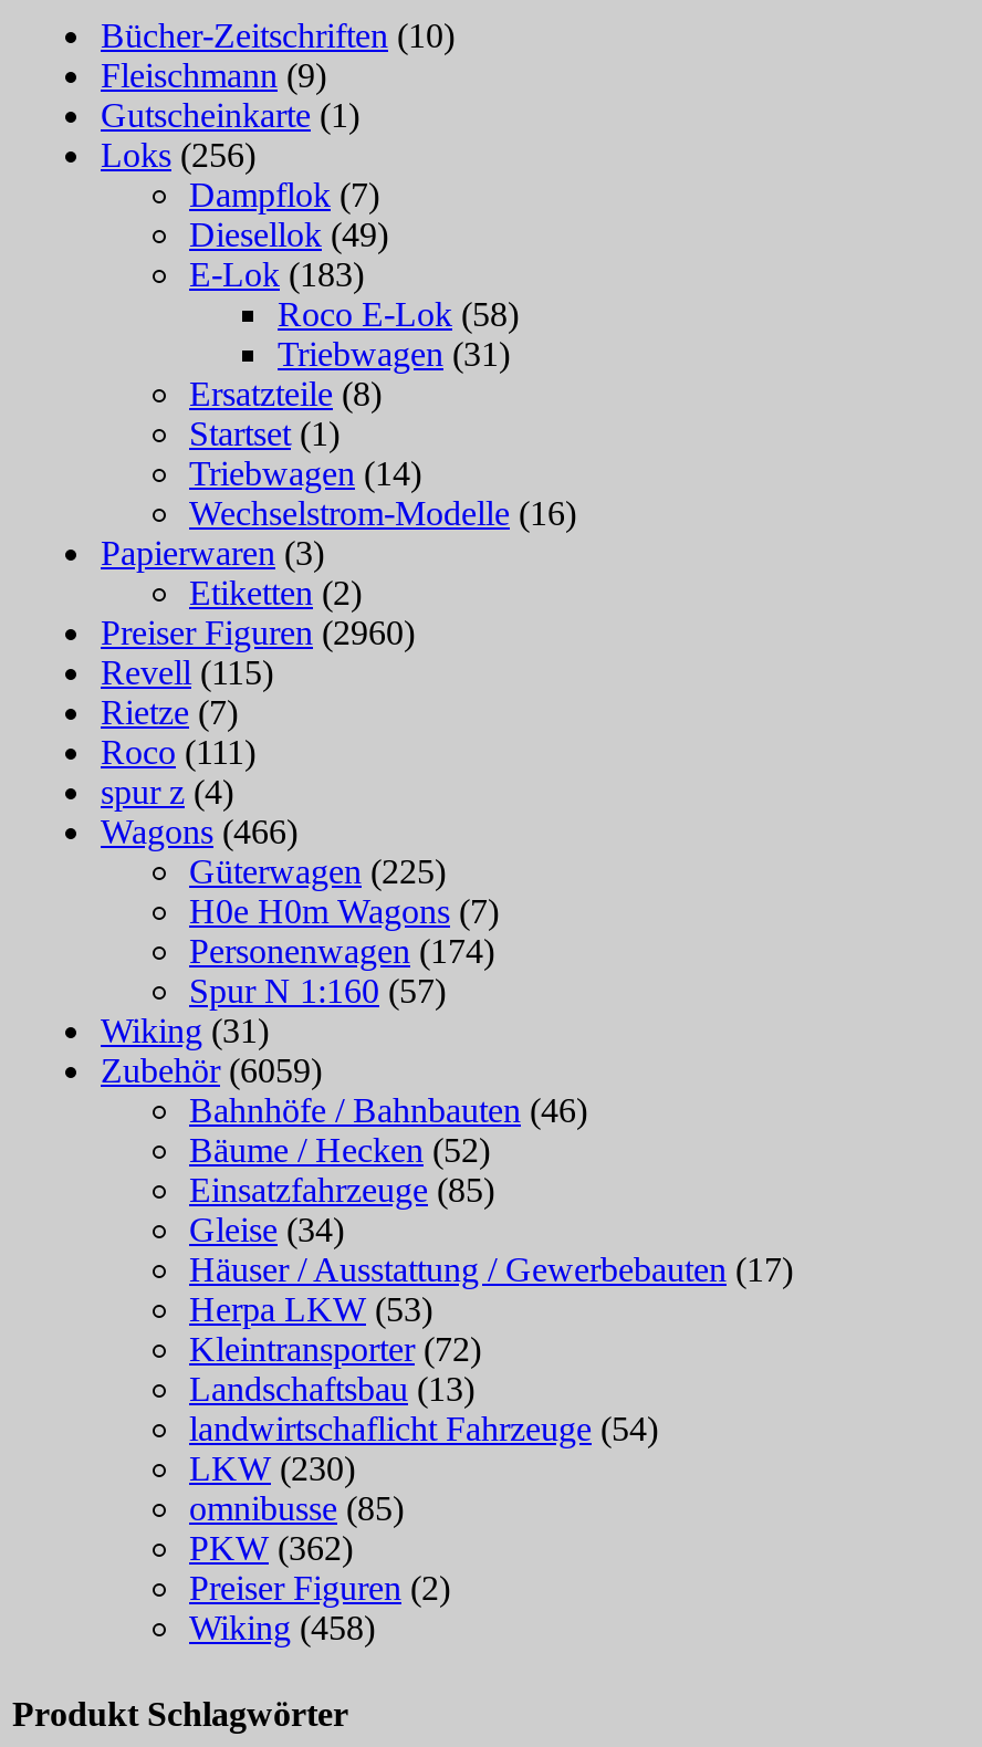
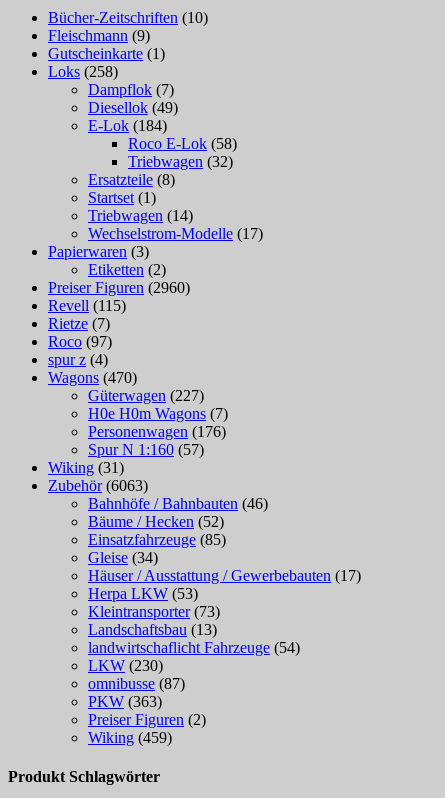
[101,136,255,174] Loks (256) -> [48,63,118,80] Loks (258)
[189,256,364,293] E-Lok (183) -> [88,117,167,134] E-Lok (184)
[278,335,510,373] Triebwagen (31) -> [128,153,233,170] Triebwagen (32)
[189,495,576,532] Wechselstrom-Modelle (16) -> [88,225,263,242] Wechselstrom-Modelle (17)
[101,734,255,771] Roco (111) -> [48,333,112,350] Roco (97)
[101,813,297,851] Wagons (466) -> [48,369,137,386] Wagons (470)
[189,853,446,891] Güterwagen (225) -> [88,387,204,404] Güterwagen (227)
[189,933,494,970] Personenwagen (174) -> [88,423,226,440] Personenwagen (176)
[101,1052,322,1090] Zubehör (6059) -> [48,477,148,494] Zubehör (6063)
[189,1331,481,1368] Kleintransporter (72) -> [88,603,220,620] Kleintransporter (73)
[189,1490,404,1527] omnibusse (85) -> [88,675,185,692] omnibusse (87)
[189,1530,353,1567] PKW (362) -> [88,693,162,710] PKW (363)
[189,1609,375,1647] Wiking (458) -> [88,729,172,746] Wiking (459)

